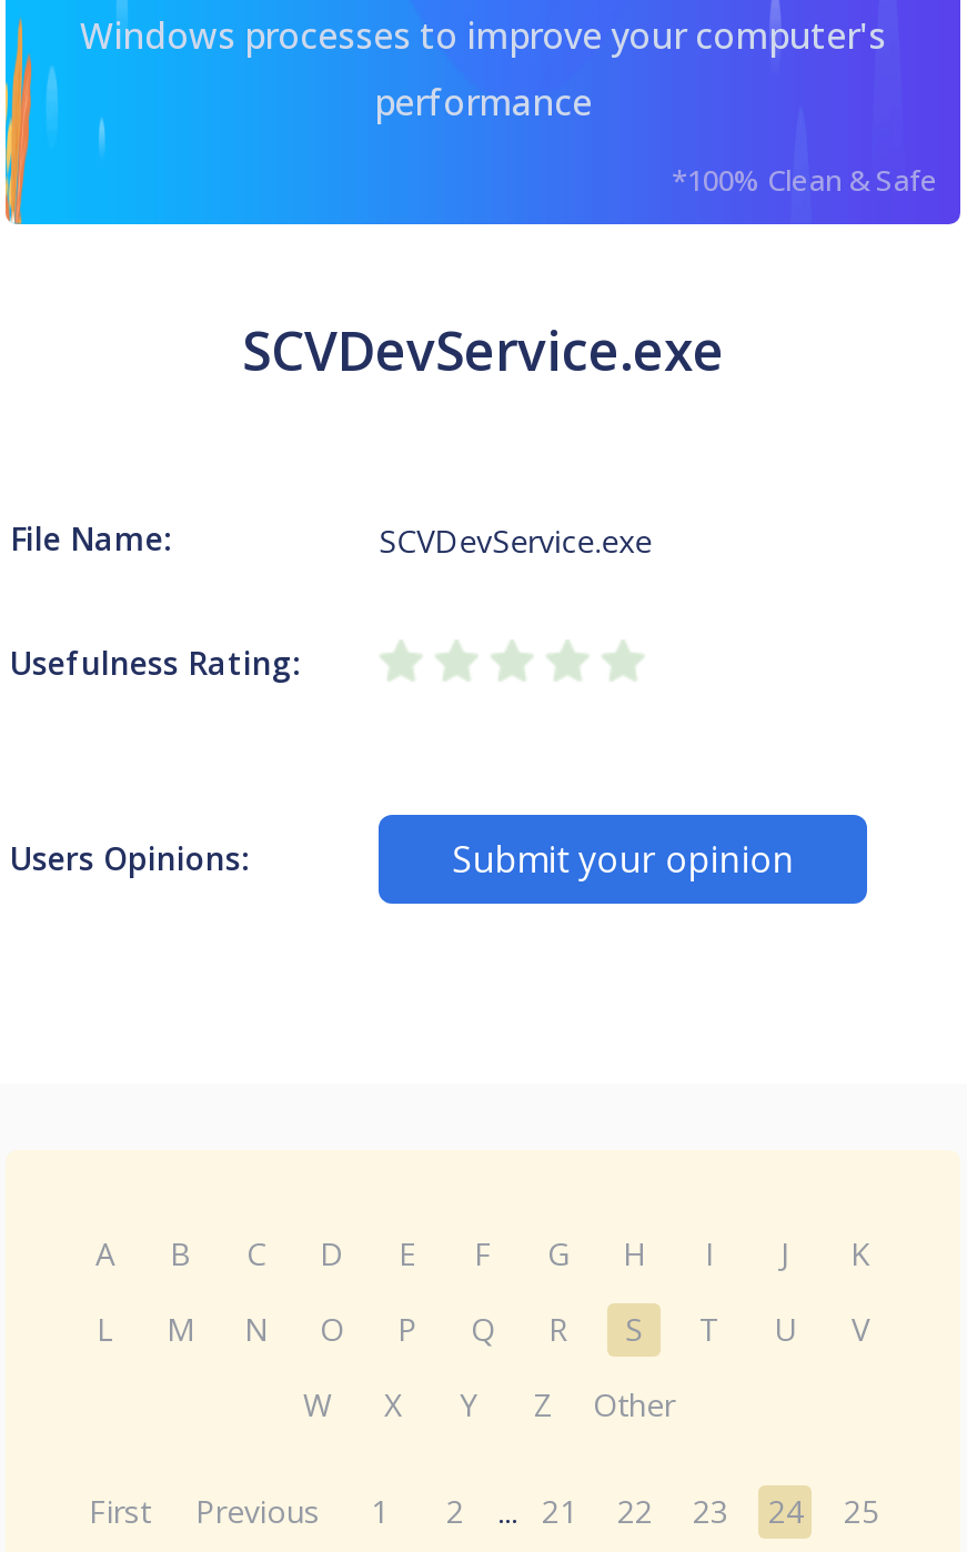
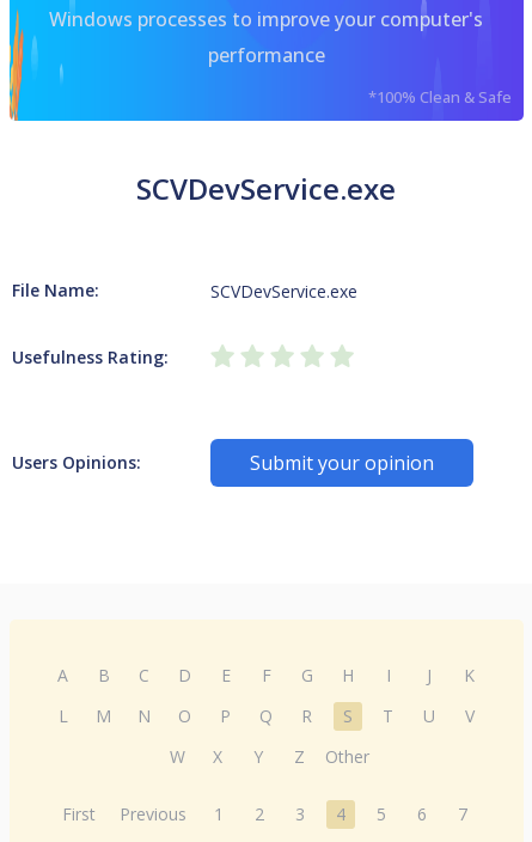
[446,1490,879,1532] 2 ... 21 | 22 | 23 | 24 | 25 -> [255,803,467,825] 2 | 3 | 4 | 5 | 6 | 7

